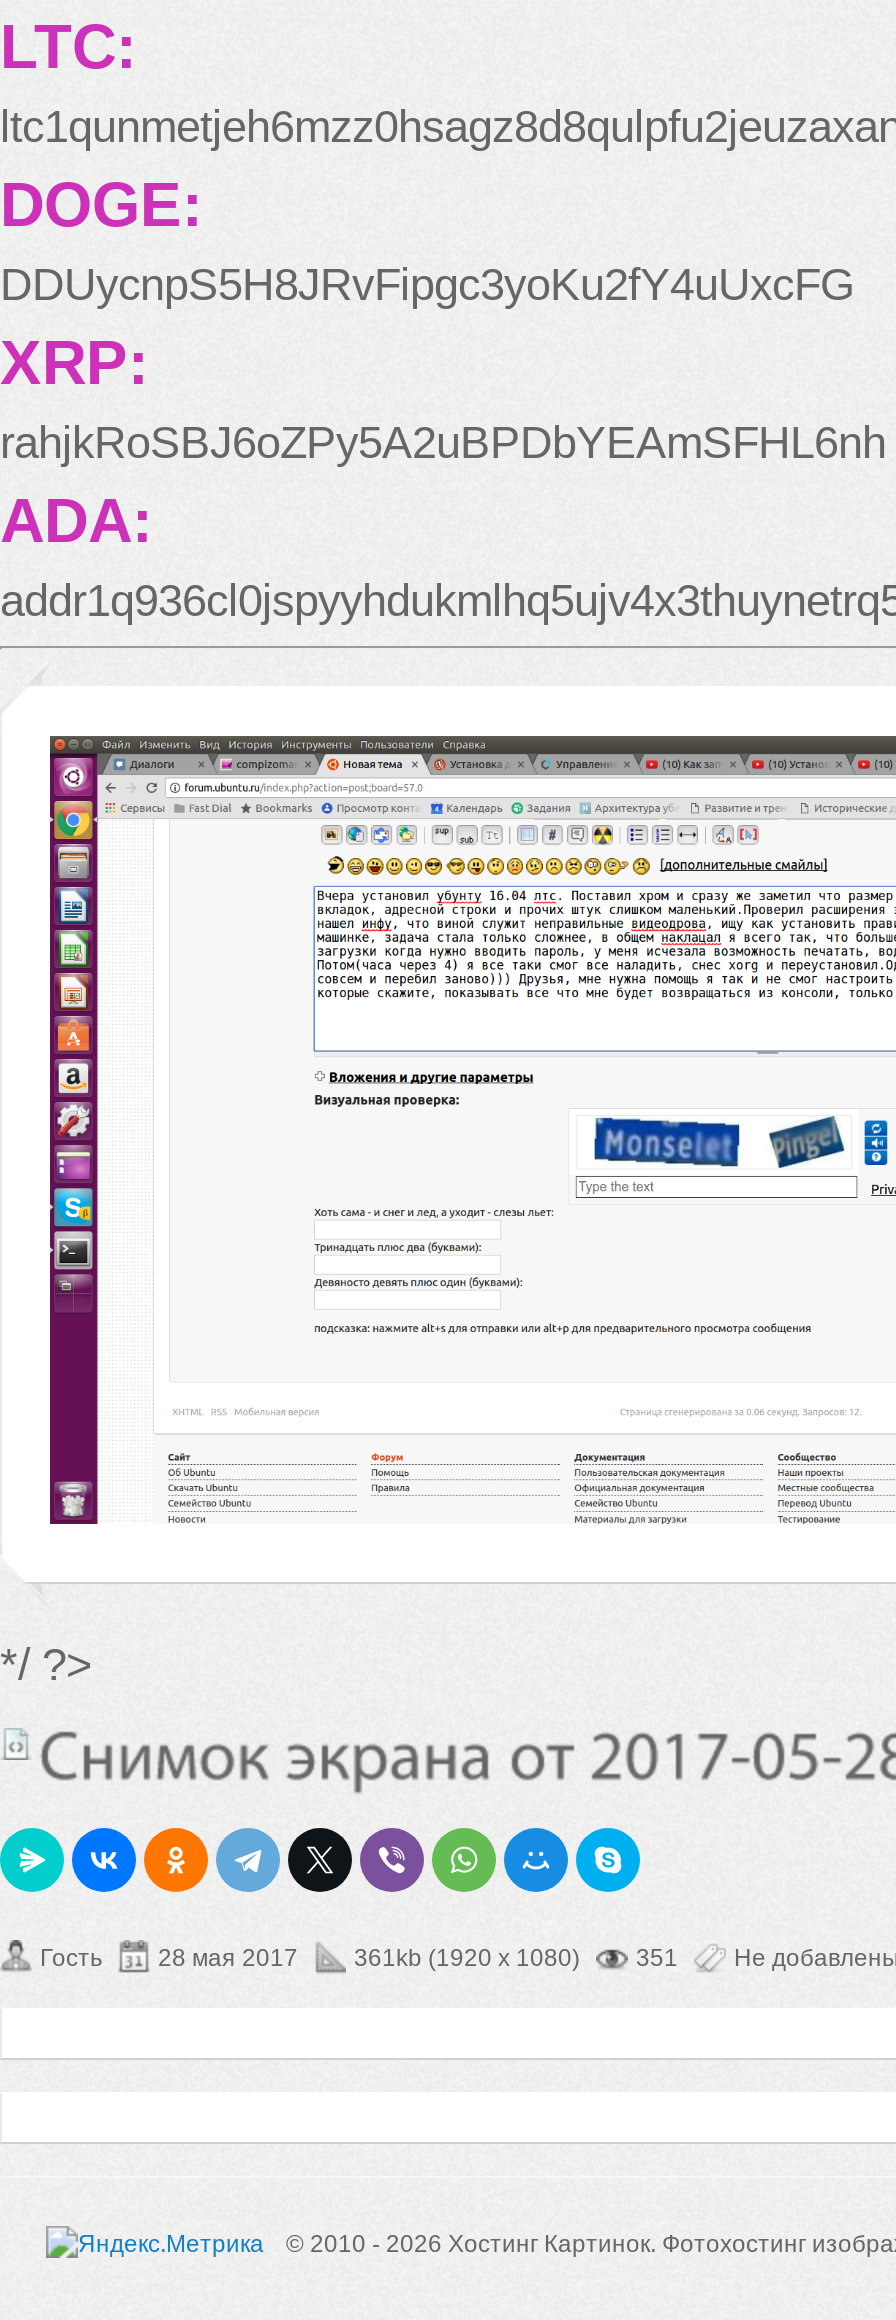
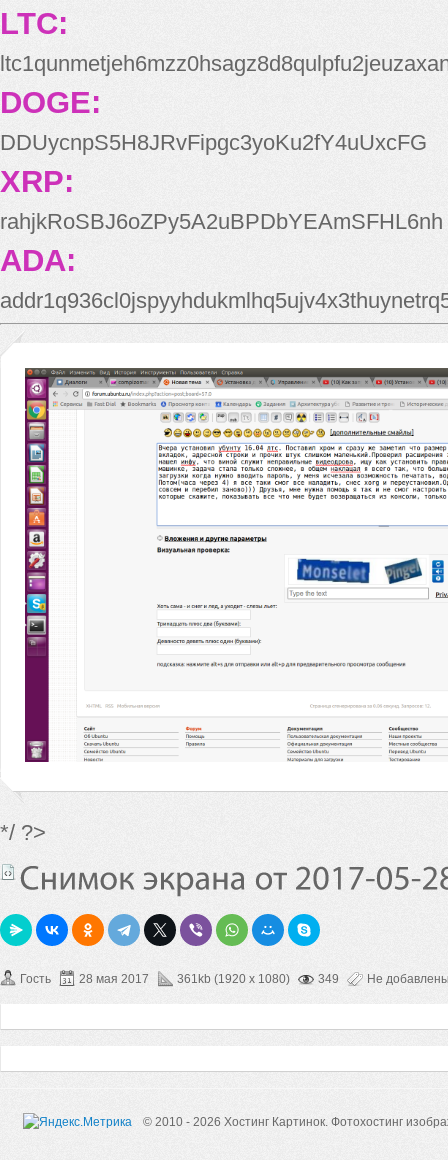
[636,1943,678,1971] 351 -> [318,972,339,986] 349

